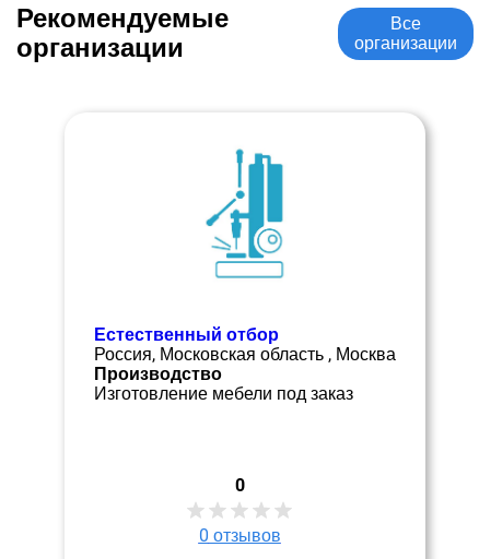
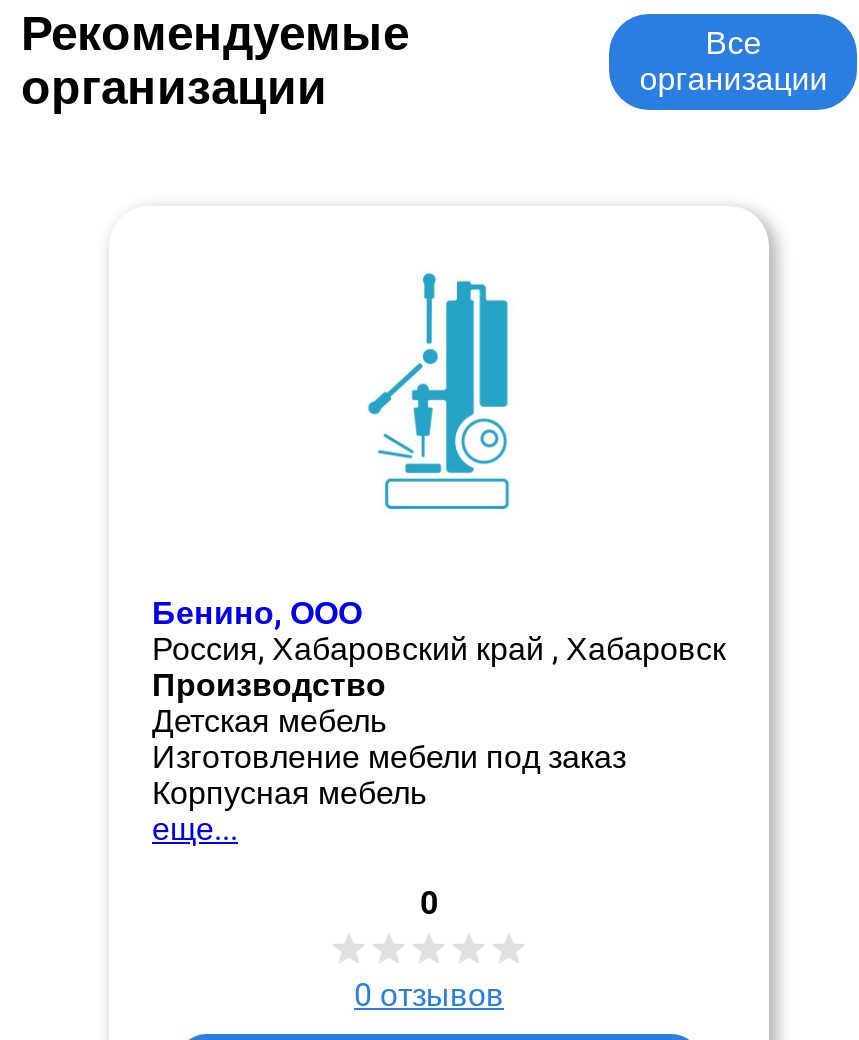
[94,324,396,365] Естественный отбор | Россия, Московская область , Москва -> [152,594,726,668] Бенино, ООО | Россия, Хабаровский край , Хабаровск
none -> [152,702,386,740] Детская мебель
none -> [152,774,426,848] Корпусная мебель | еще...

